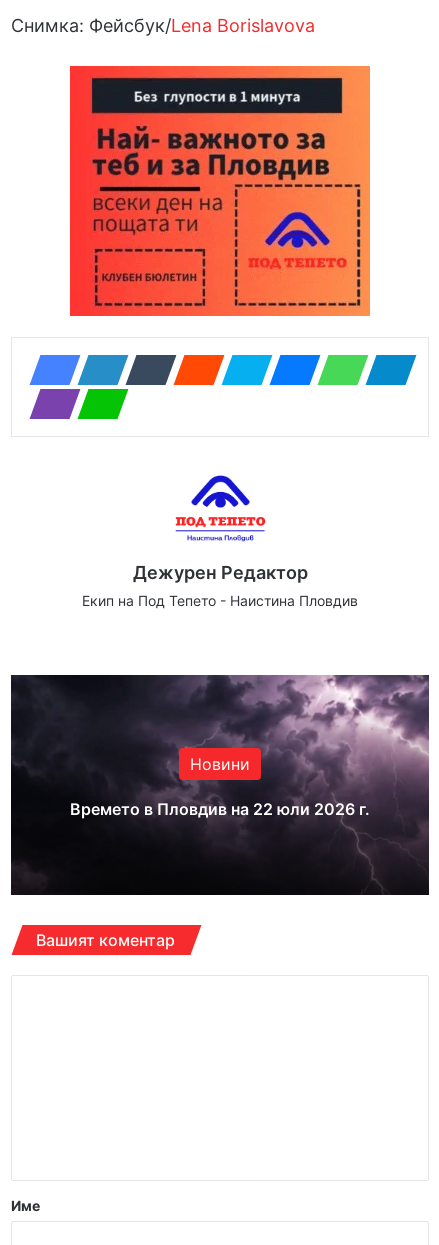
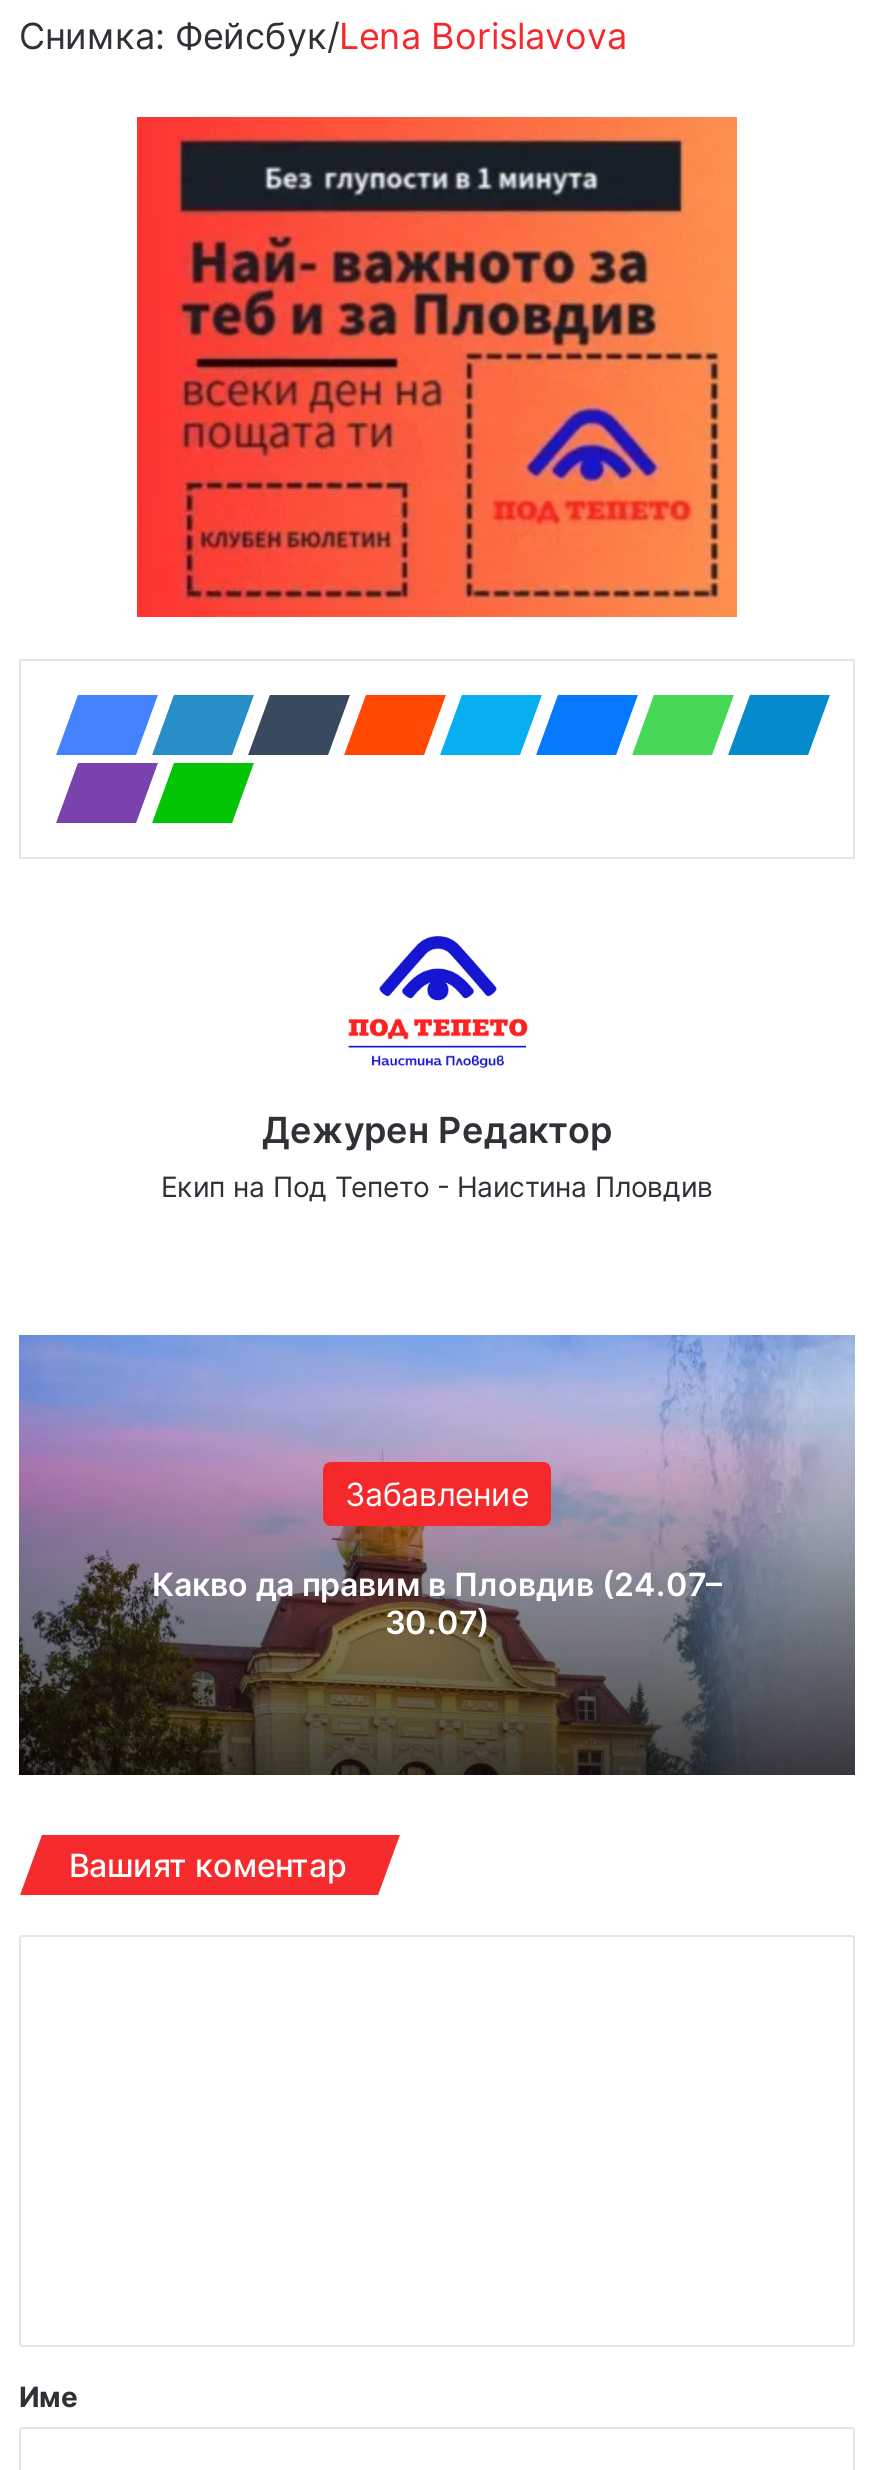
[10,674,430,895] [image] | Новини -> [17,1333,855,1775] [image] | Забавление
[70,799,370,819] Времето в Пловдив на 22 юли 2026 г. -> [152,1564,722,1642] Какво да правим в Пловдив (24.07– | 30.07)

